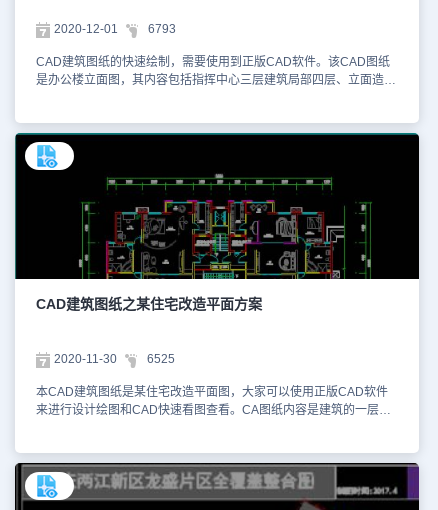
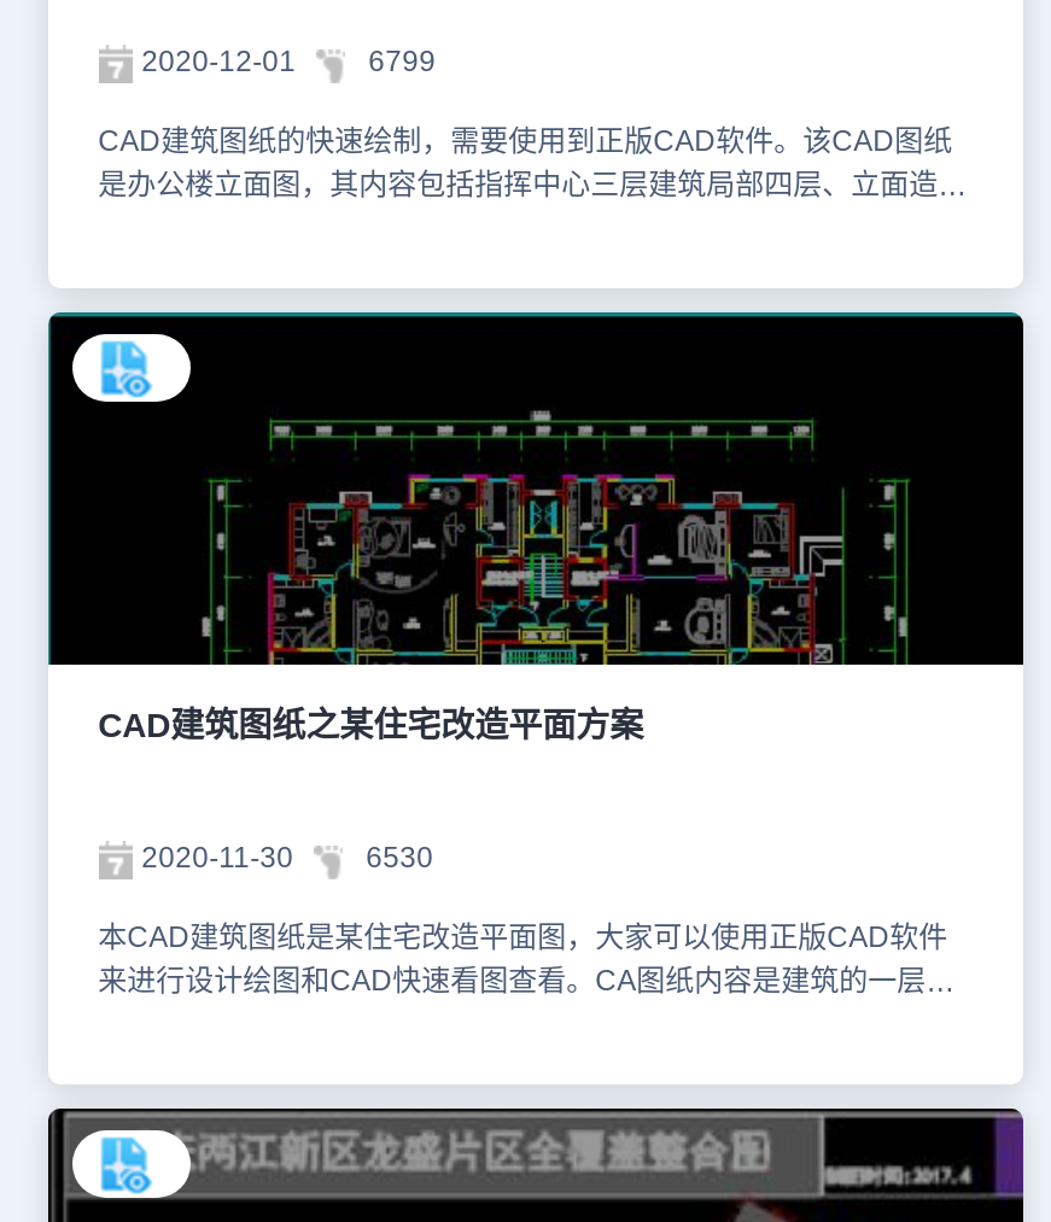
[148,22,176,36] 6793 -> [368,46,436,80] 6799
[147,352,175,366] 6525 -> [366,842,433,876] 6530

